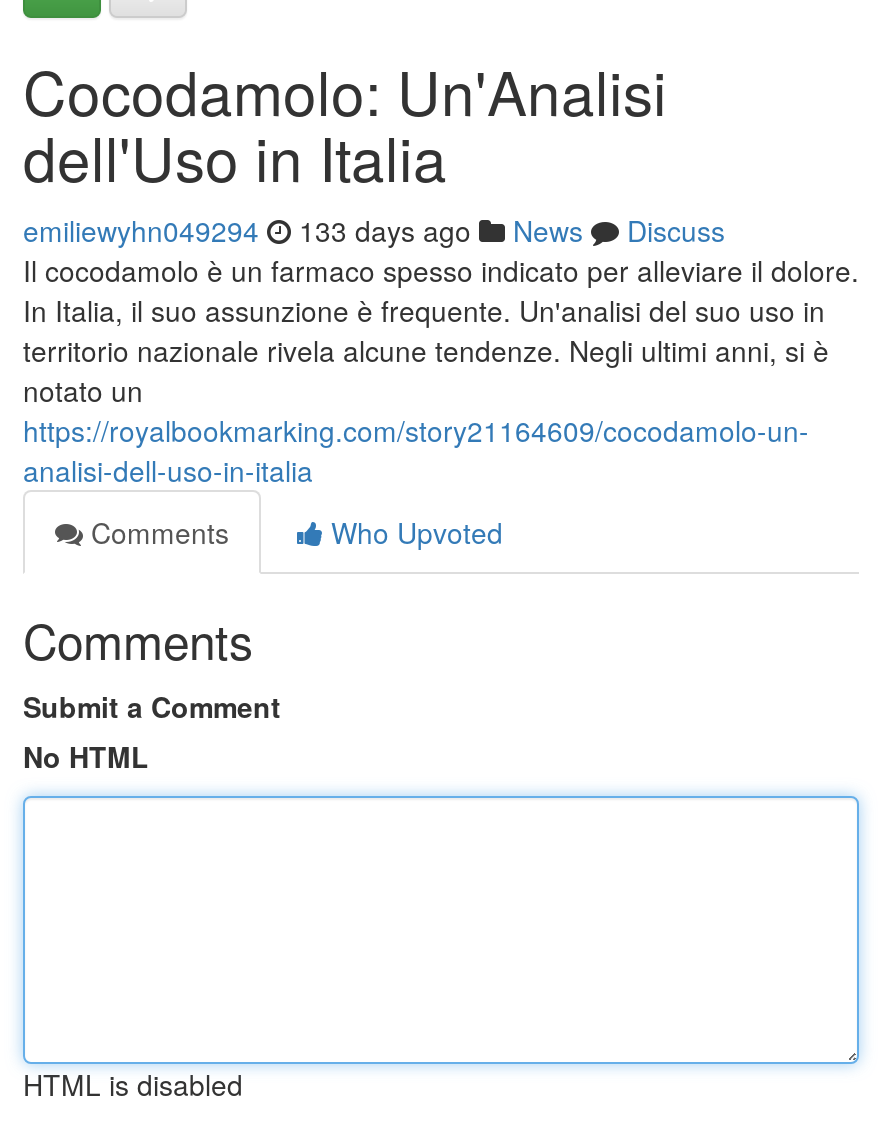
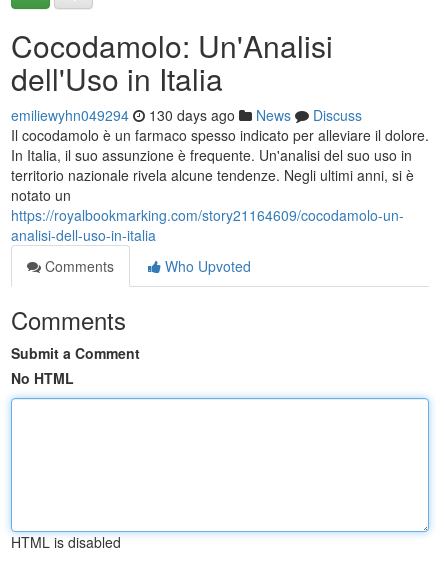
[23,210,725,250] emiliewyhn049294 133 days ago News Discuss -> [11,105,362,125] emiliewyhn049294 130 days ago News Discuss

